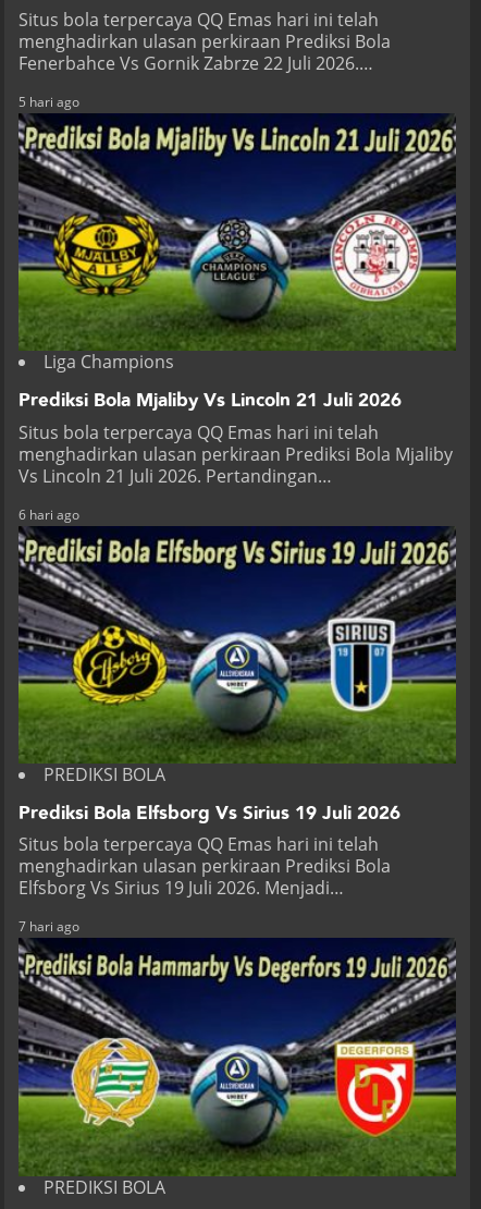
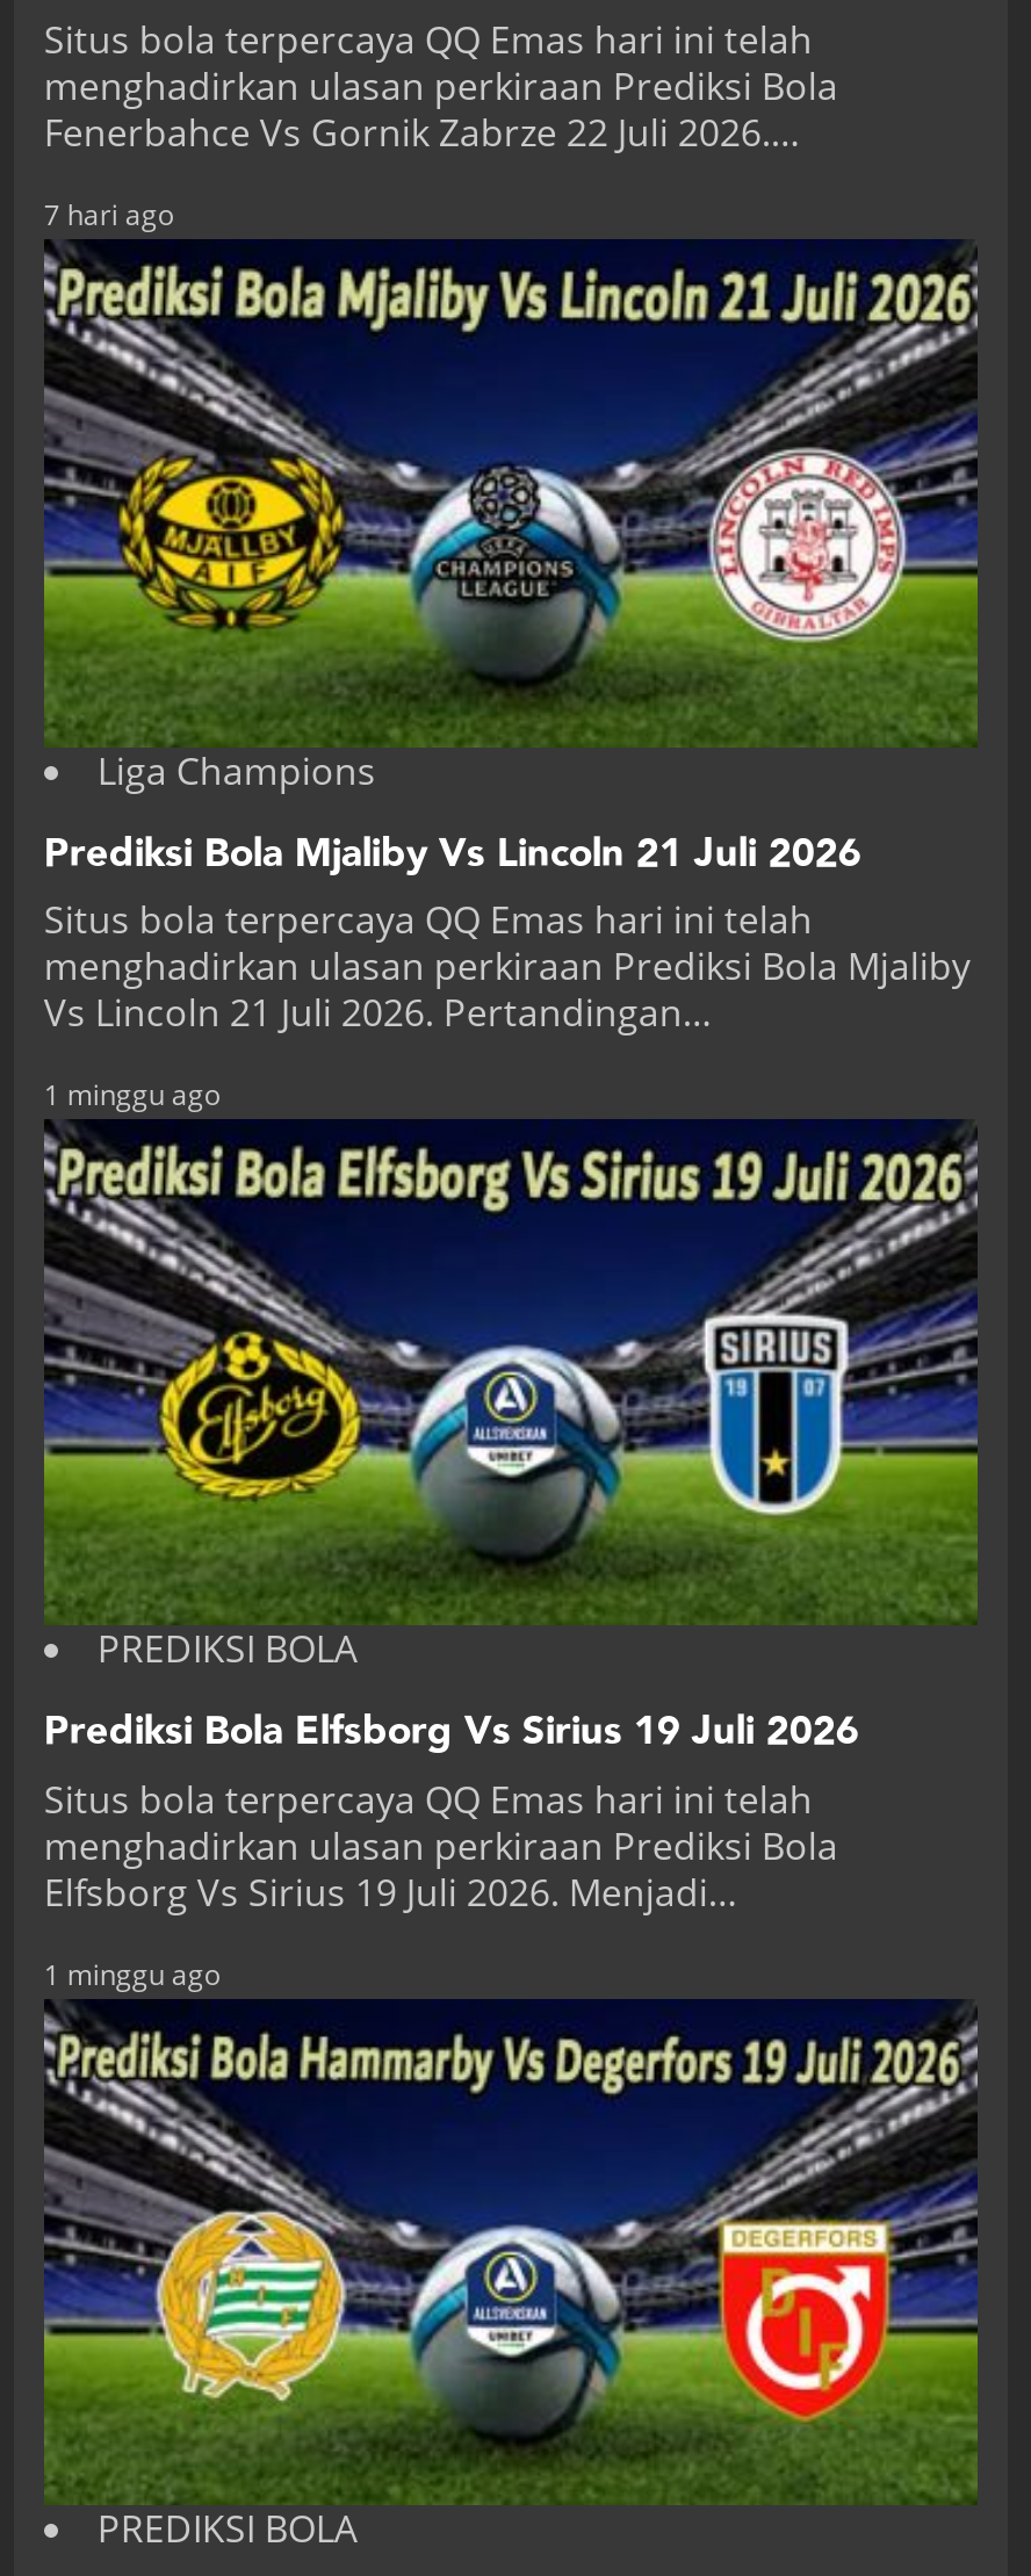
[18,92,79,111] 5 hari ago -> [44,196,174,235] 7 hari ago
[18,505,79,523] 6 hari ago -> [44,1075,220,1114] 1 minggu ago
[18,917,79,936] 7 hari ago -> [44,1954,220,1994] 1 minggu ago

